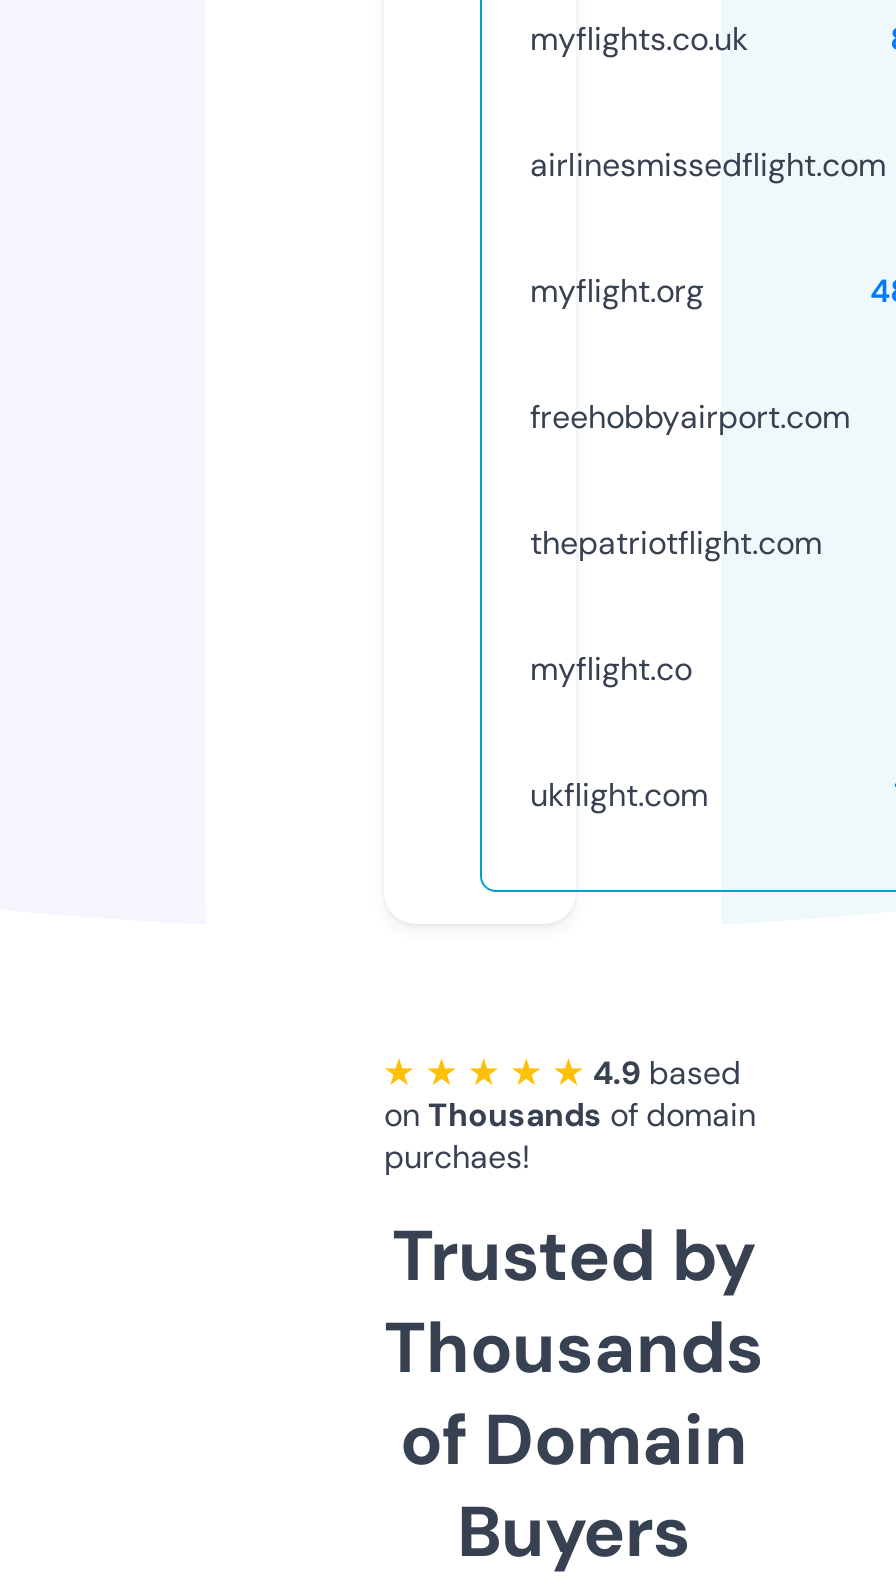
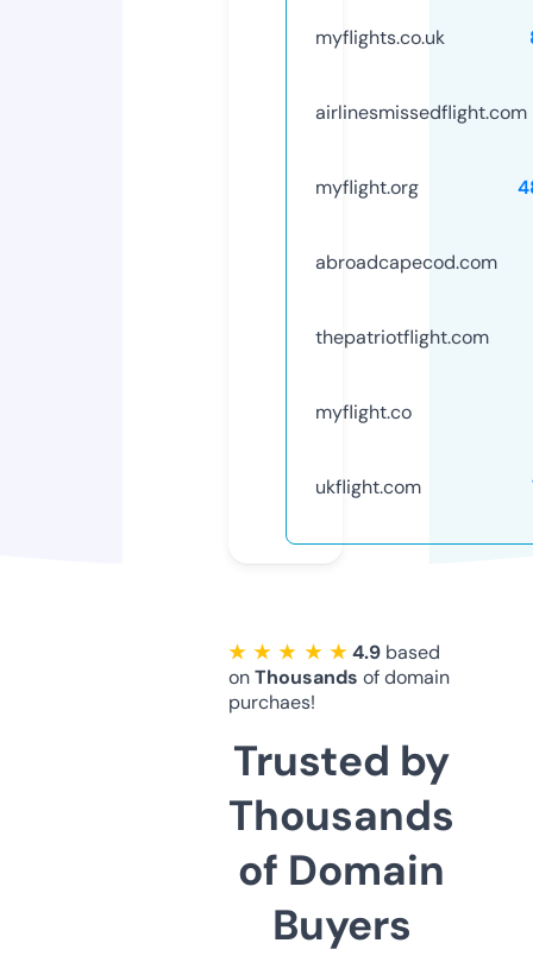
[530,396,850,438] freehobbyairport.com -> [315,249,497,274] abroadcapecod.com

